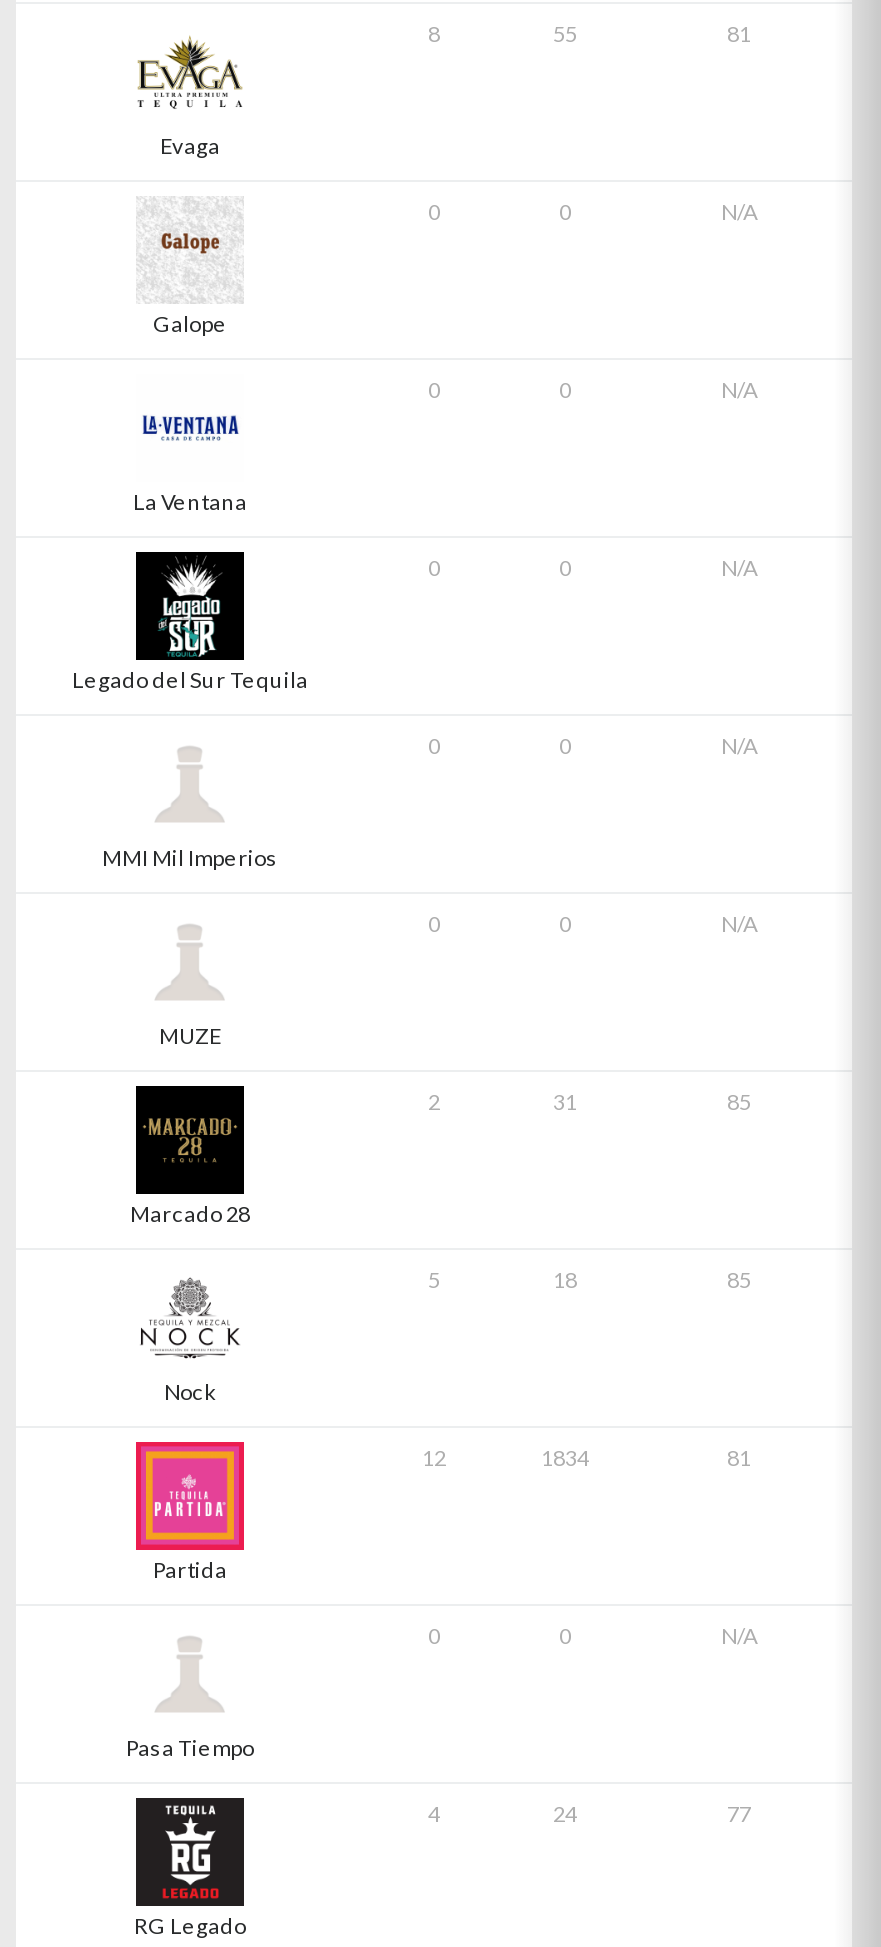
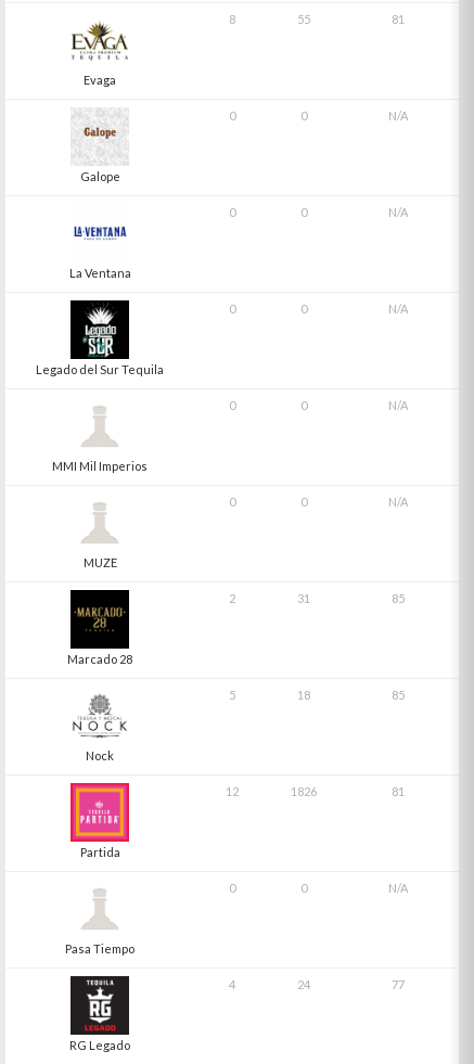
[541,1444,589,1470] 1834 -> [290,784,316,798] 1826

